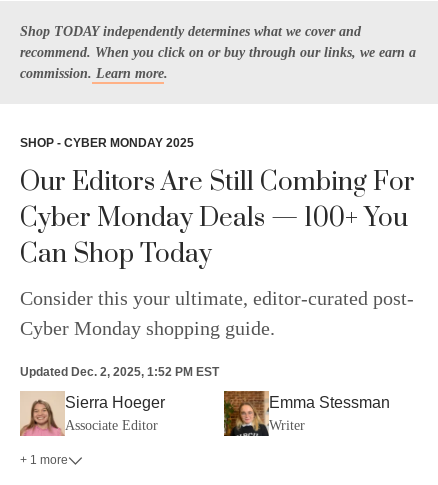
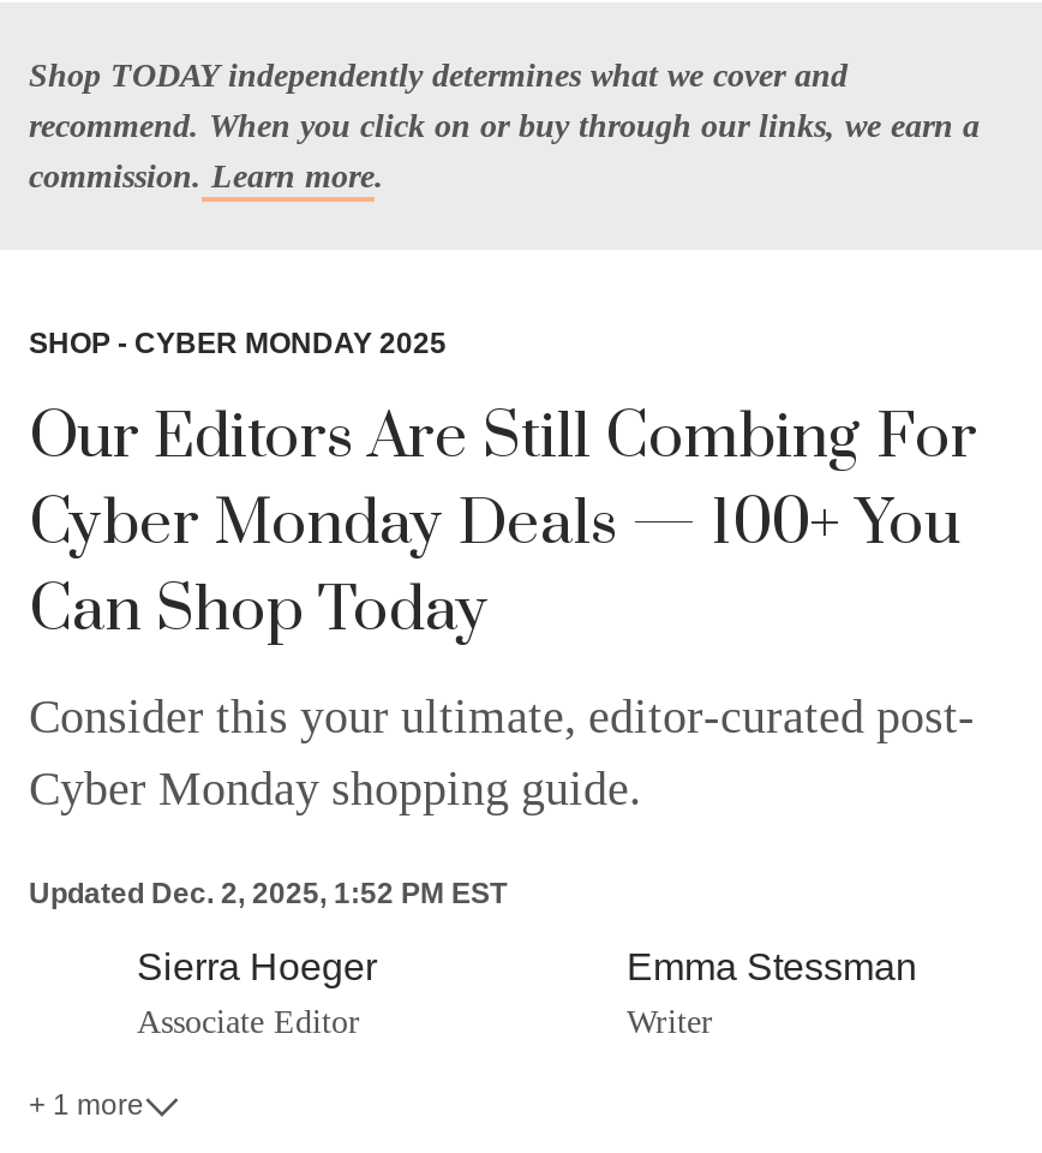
[19,390,66,437] [image] -> none
[223,390,270,437] [image] -> none

